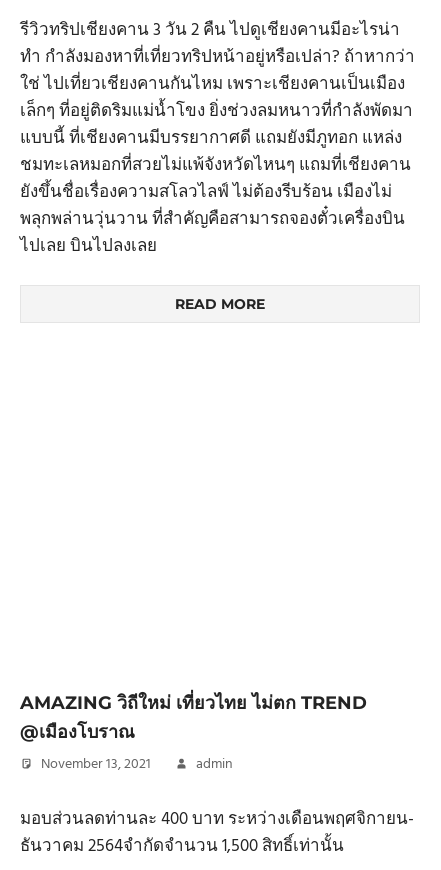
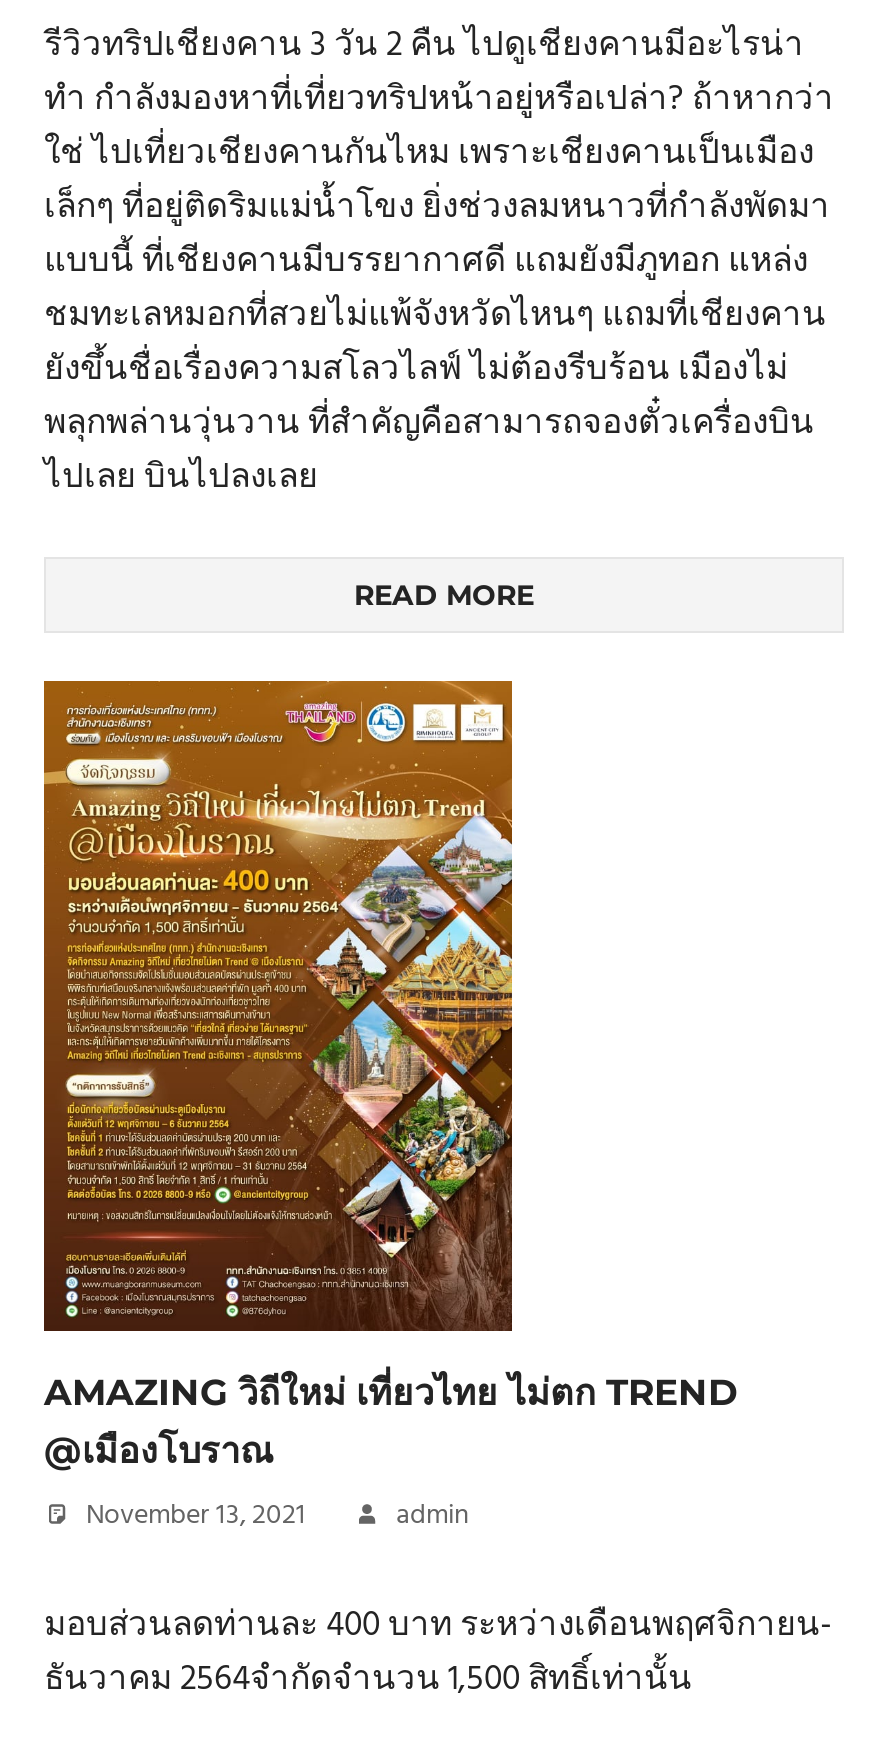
none -> [42,678,514,1334] [image]

